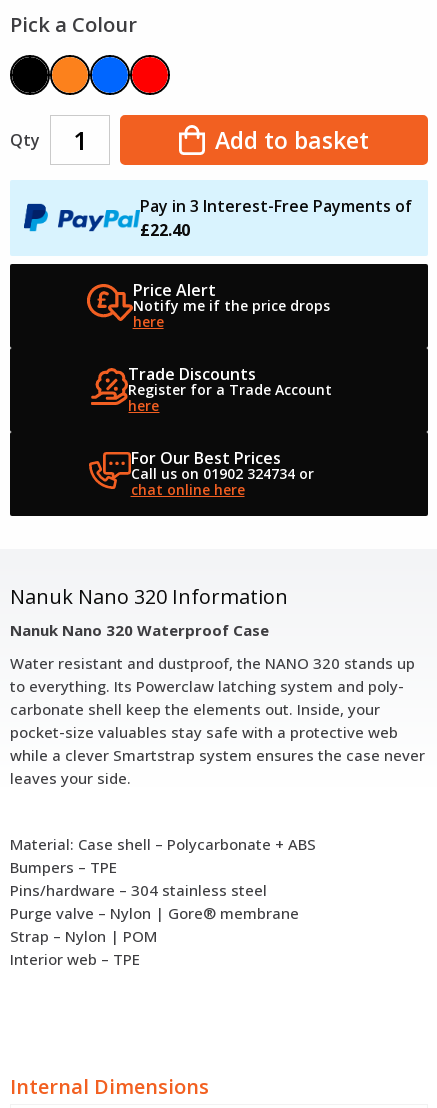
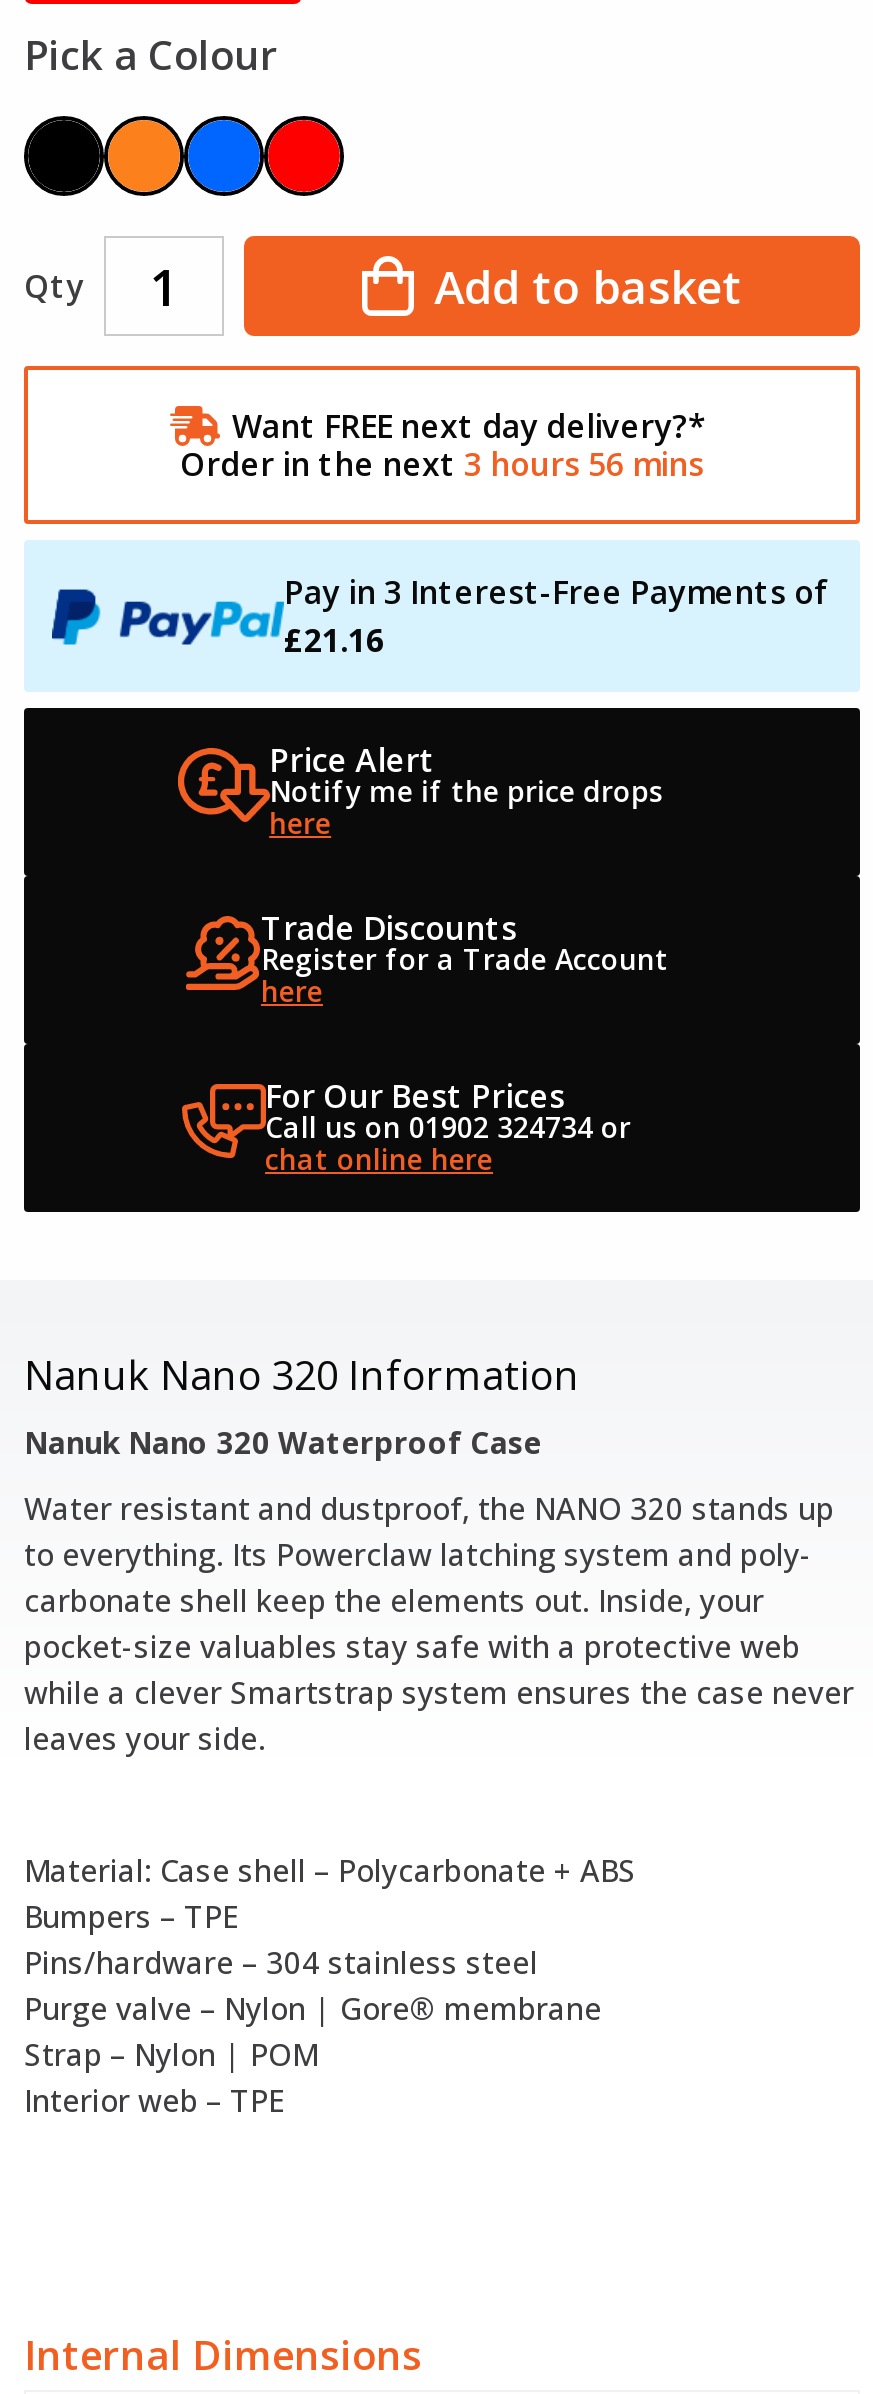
none -> [22,364,862,526] [image] | Want FREE next day delivery?* | Order in the next 3 hours 56 mins
[140,218,190,240] £22.40 -> [284,619,384,663] £21.16

